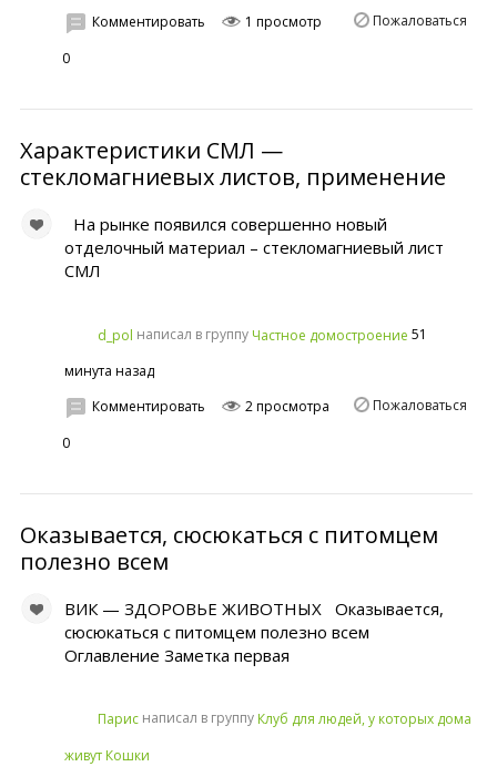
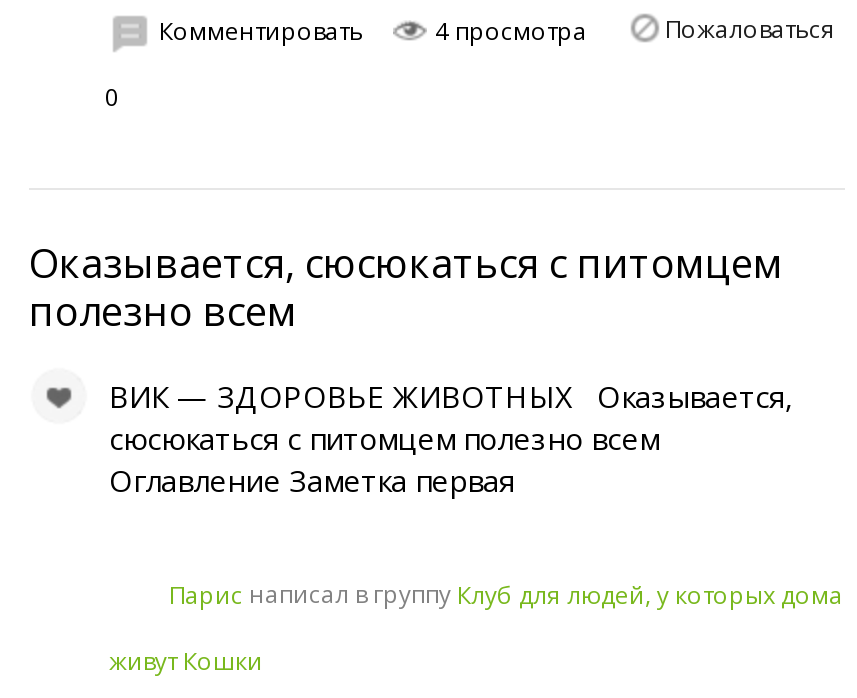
[20,12,467,416] 1 просмотр | 0 | Характеристики СМЛ — | стекломагниевых листов, применение | На рынке появился совершенно новый | отделочный материал – стекломагниевый лист | СМЛ | d_pol написал в группу Частное домостроение 51 | минута назад | Пожаловаться | Комментировать | 2 просмотра -> [429,14,587,48] 4 просмотра

